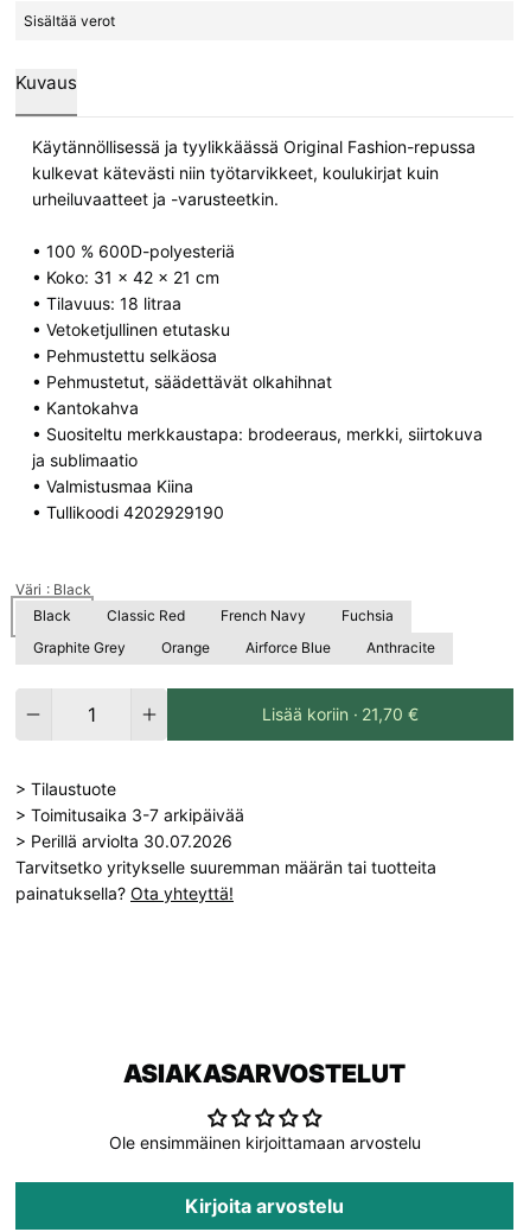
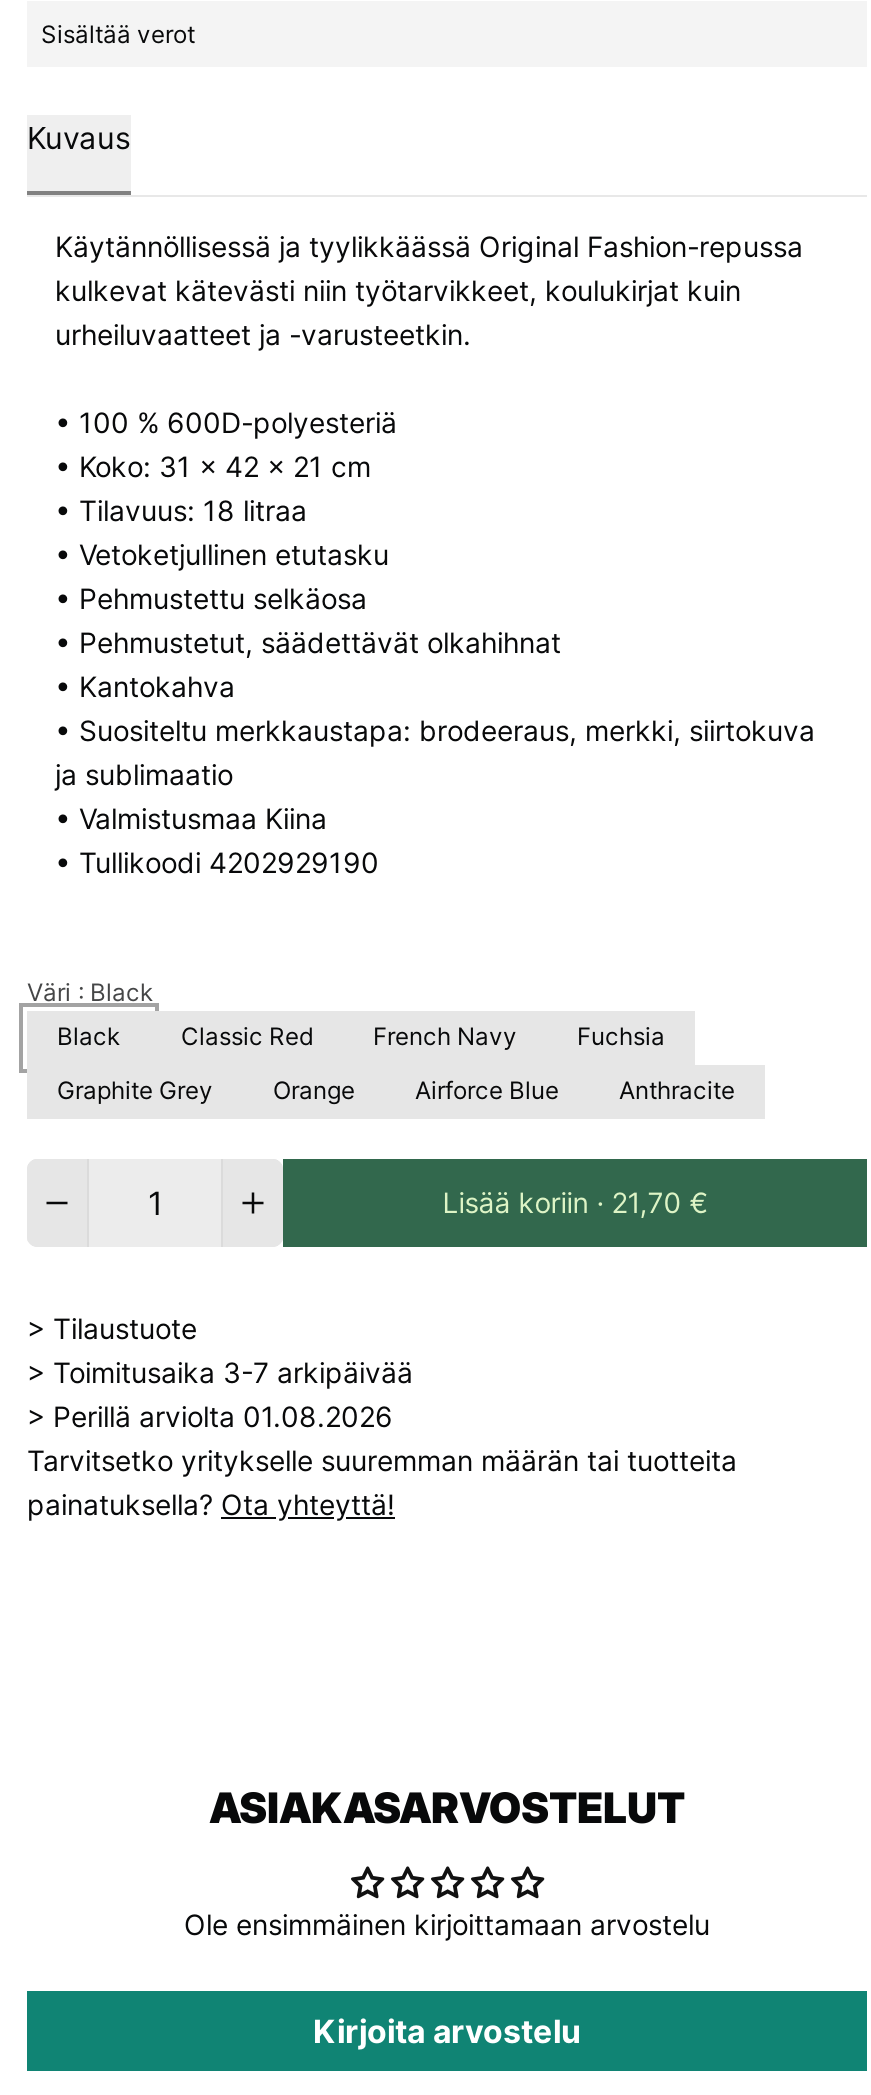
[15,830,232,850] > Perillä arviolta 30.07.2026 -> [27,1399,393,1433] > Perillä arviolta 01.08.2026

